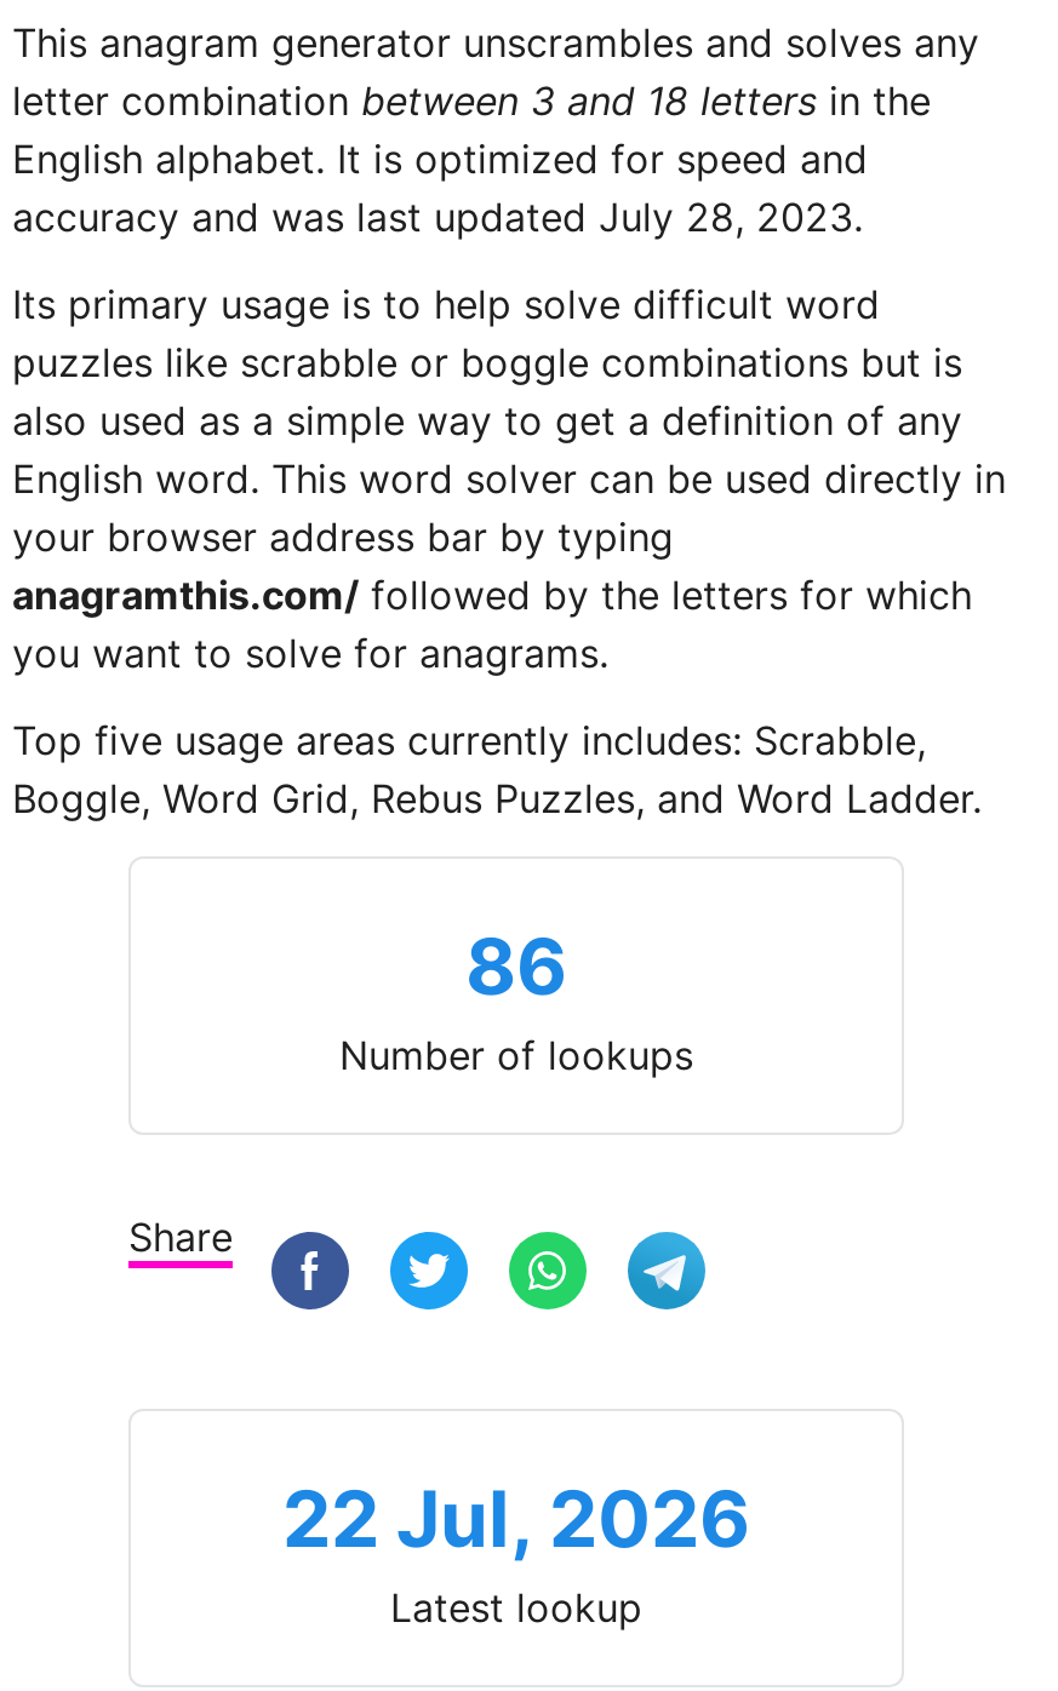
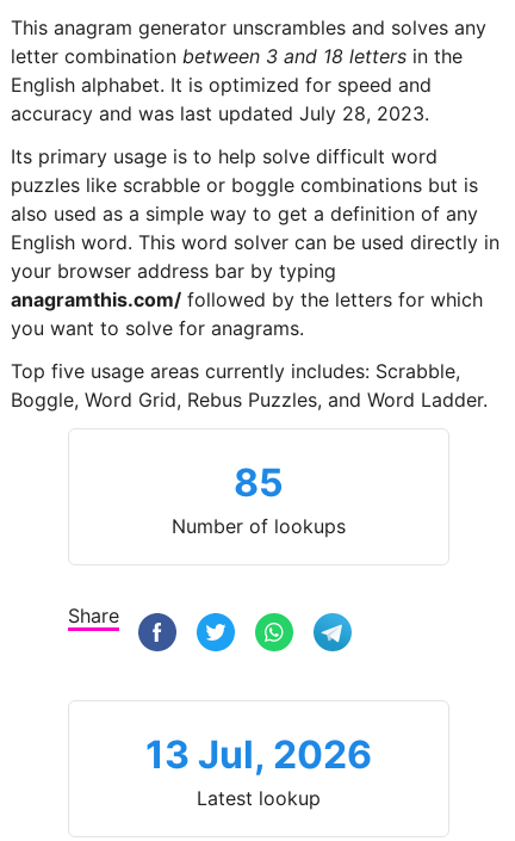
[465,920,567,1014] 86 -> [234,460,284,506] 85
[282,1472,750,1567] 22 Jul, 2026 -> [145,731,372,778] 13 Jul, 2026

